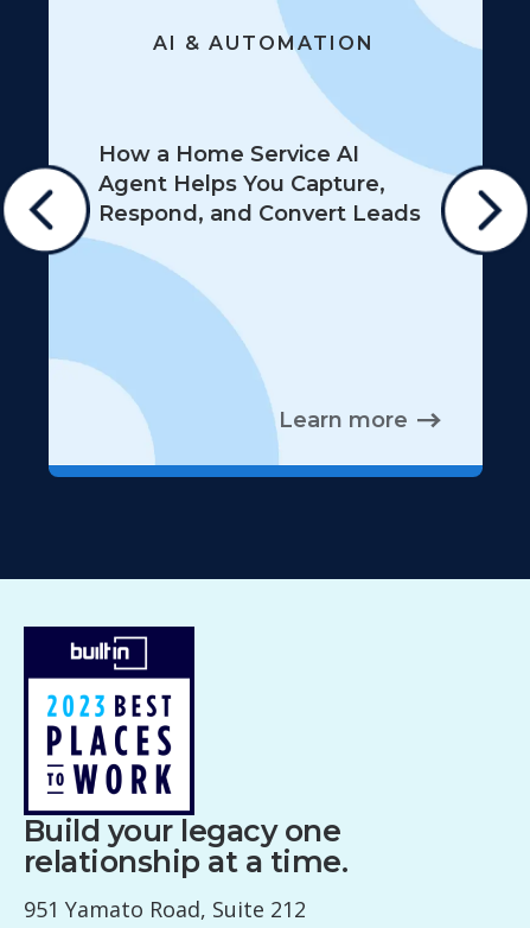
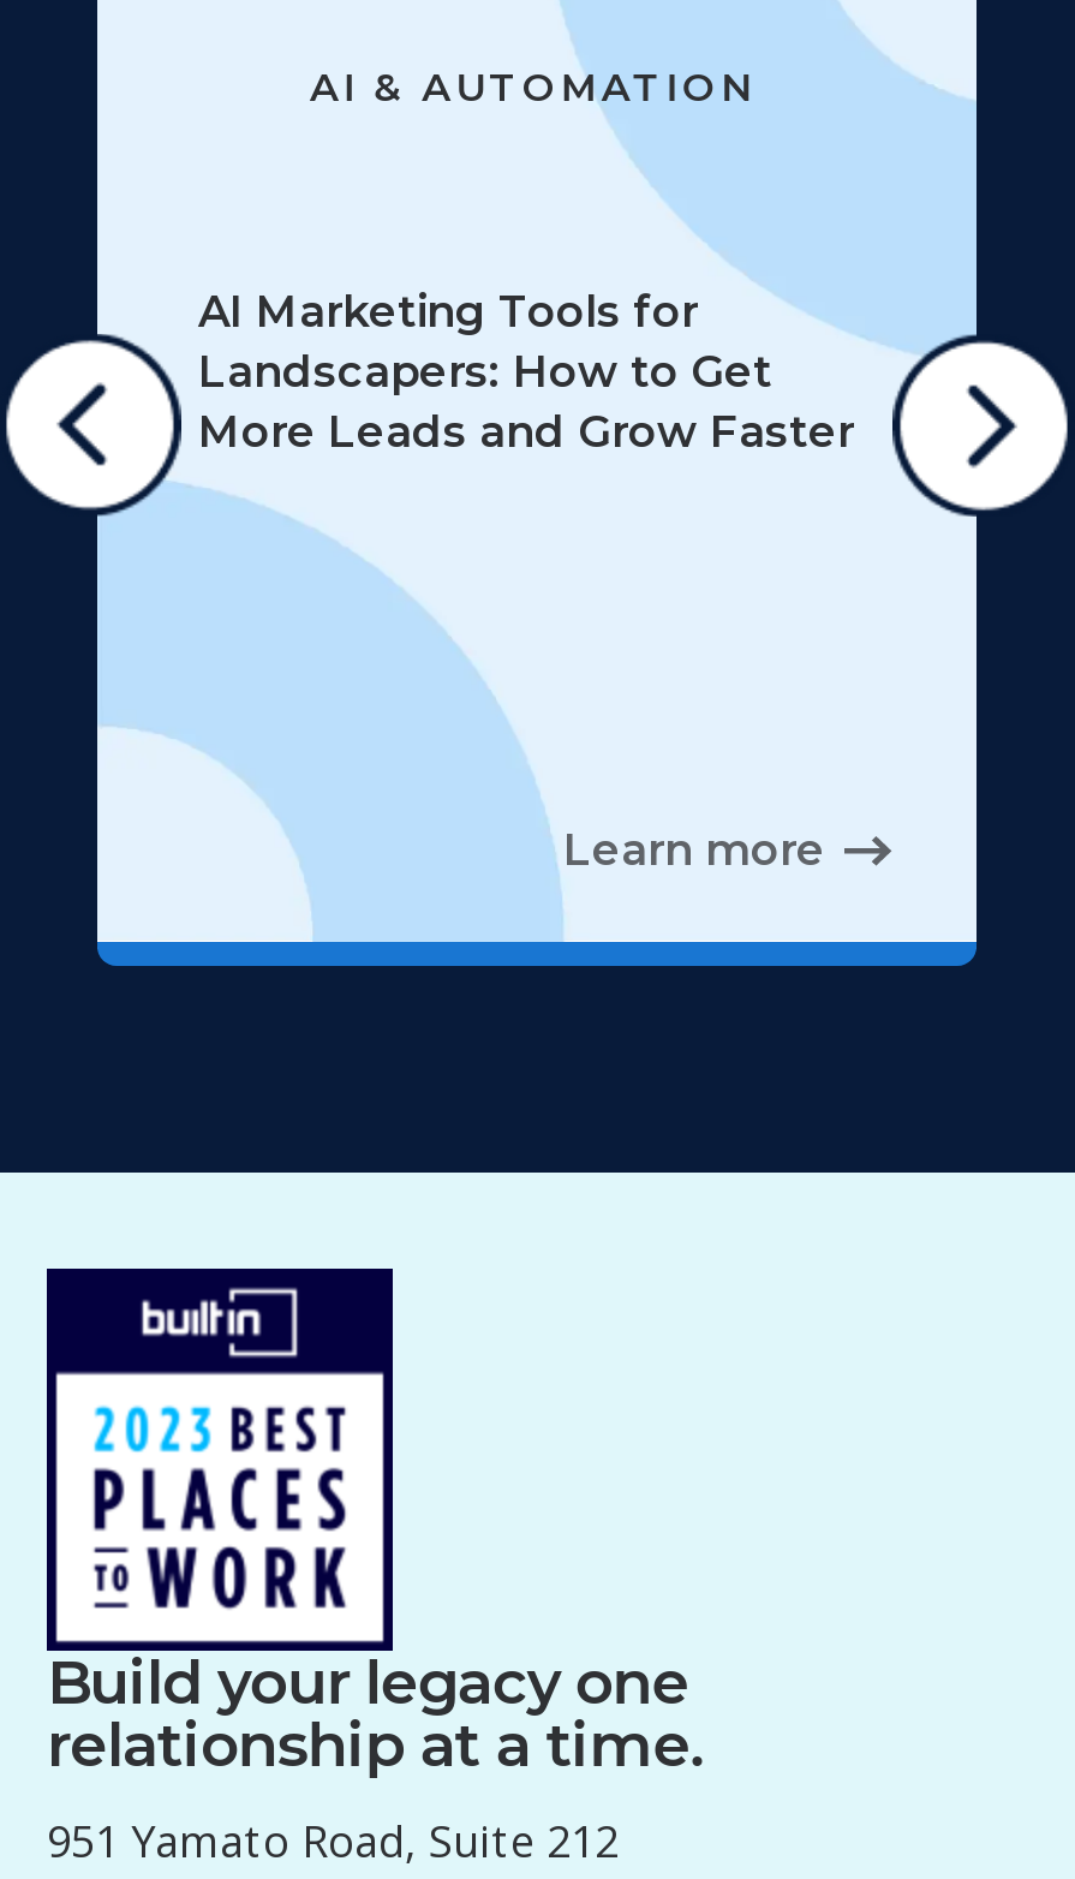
[98,141,421,227] How a Home Service AI | Agent Helps You Capture, | Respond, and Convert Leads -> [198,286,854,459] AI Marketing Tools for | Landscapers: How to Get | More Leads and Grow Faster

